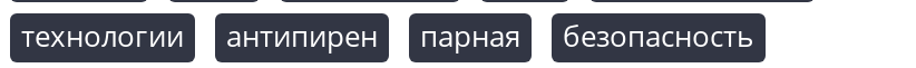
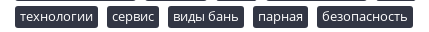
[226,15,378,55] антипирен -> [112,7,239,25] сервис | виды бань

